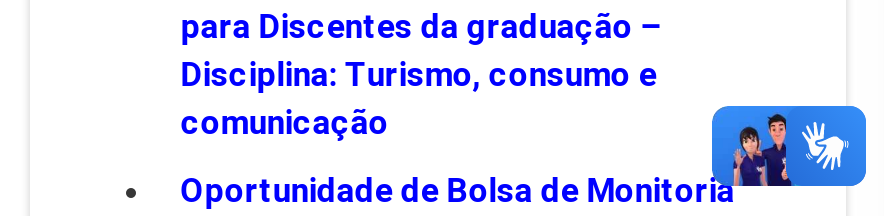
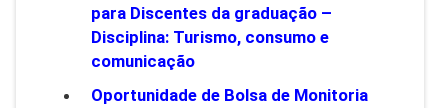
[710,104,868,188] [image] -> none

